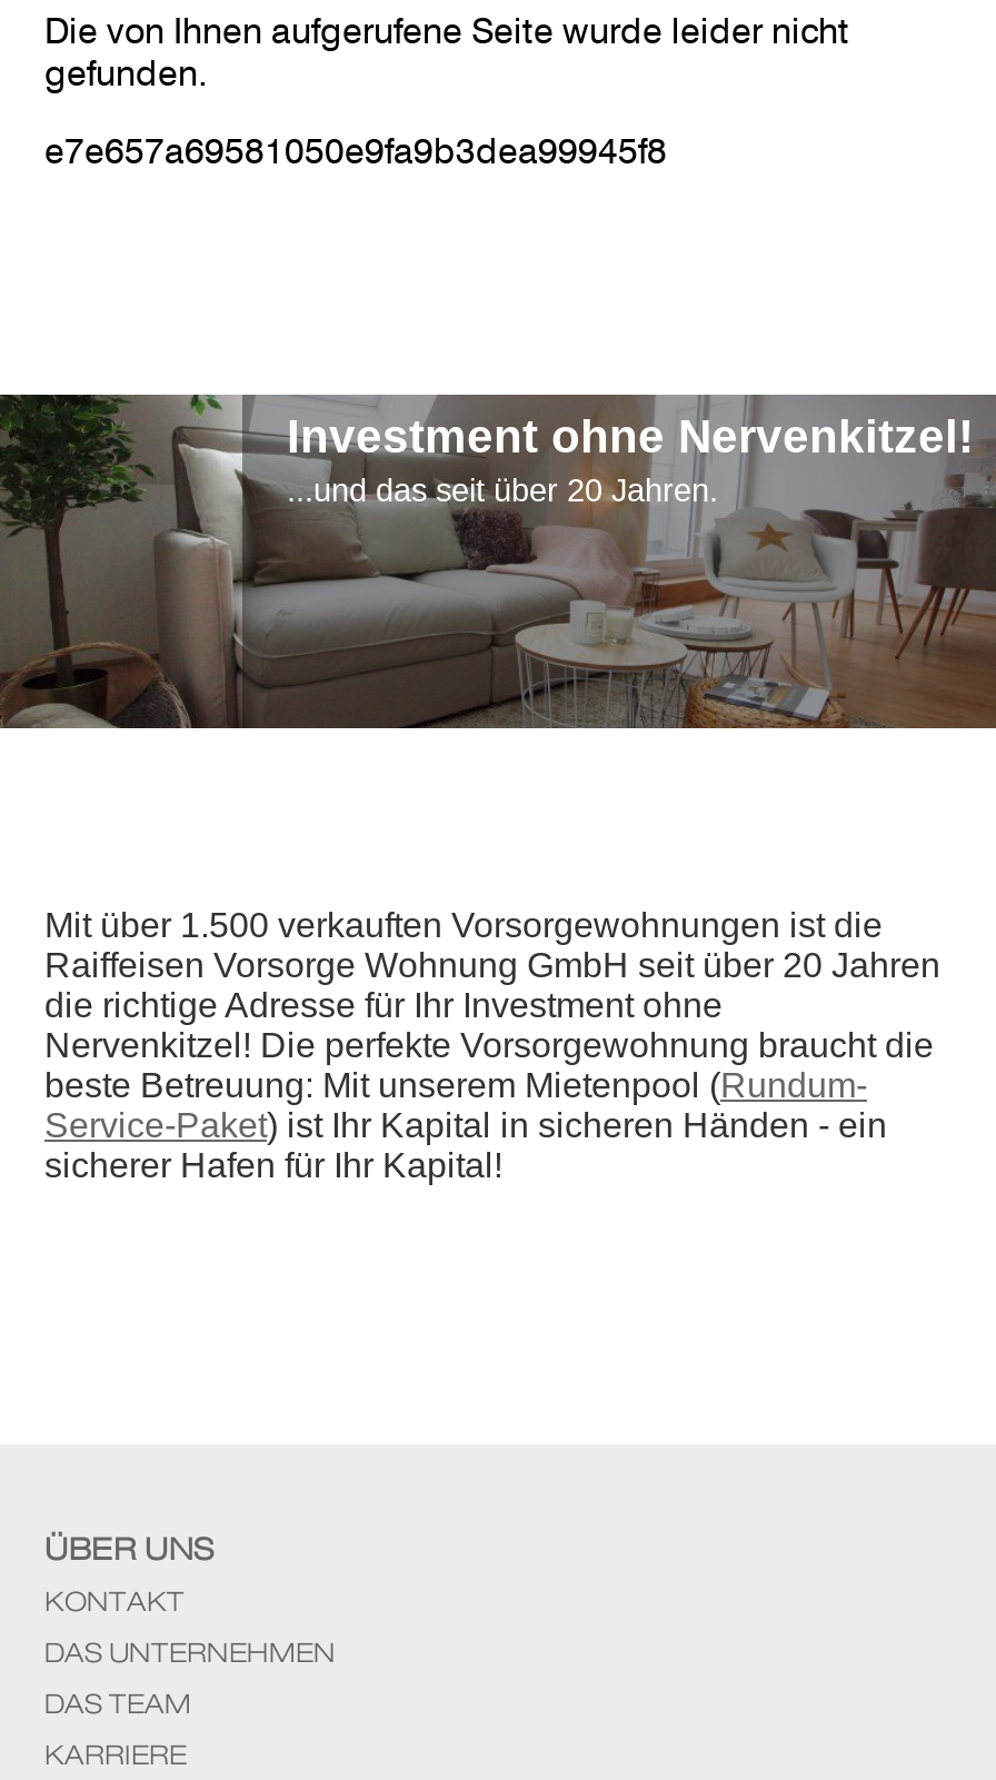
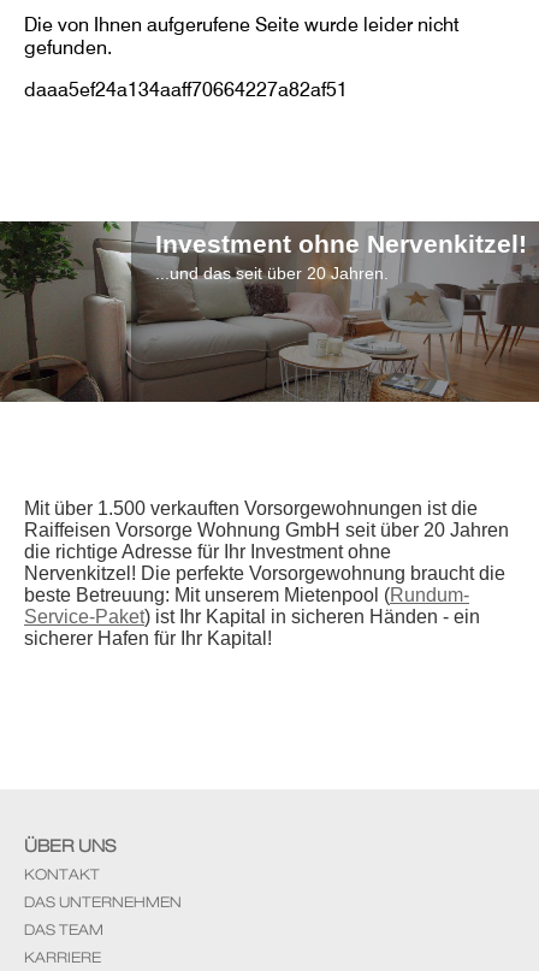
[44,131,667,173] e7e657a69581050e9fa9b3dea99945f8 -> [24,79,348,102] daaa5ef24a134aaff70664227a82af51

